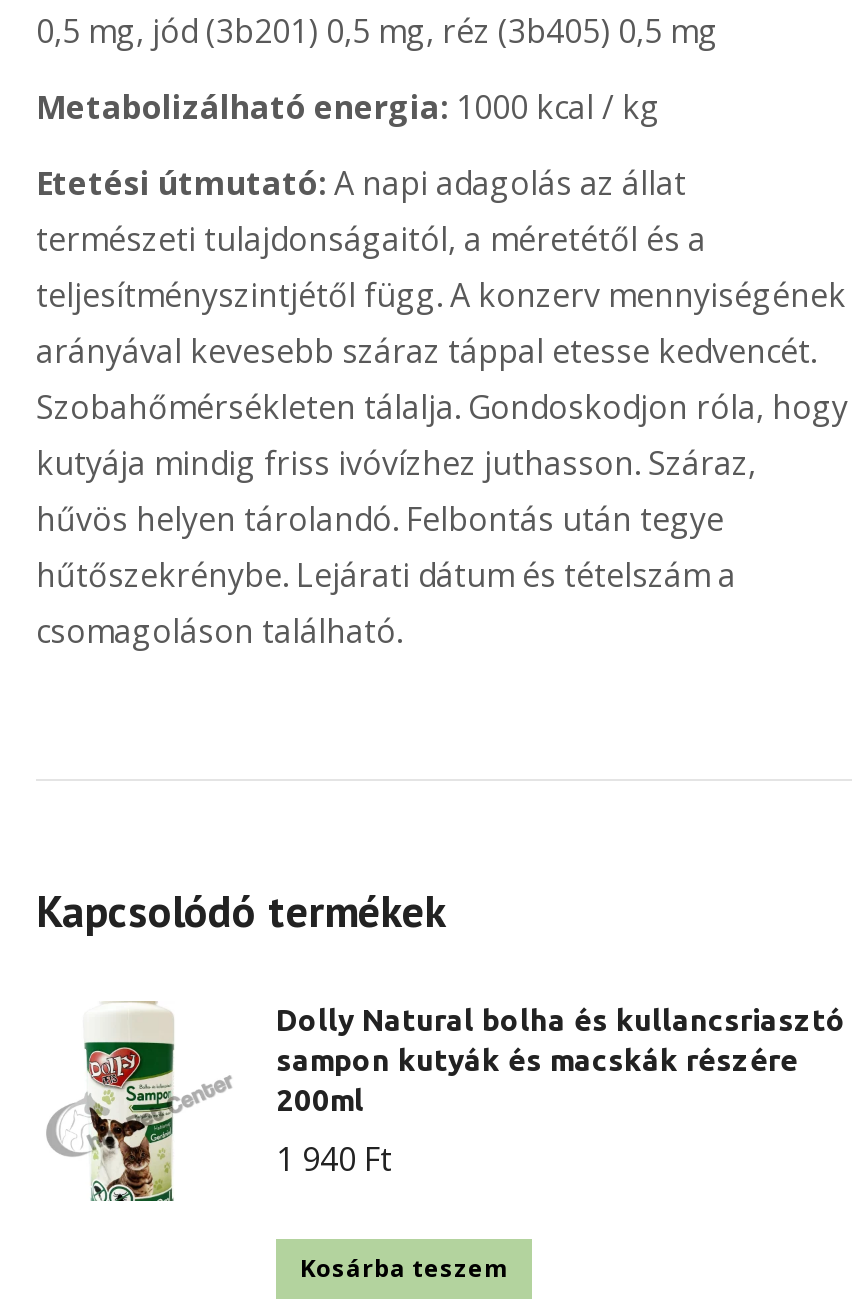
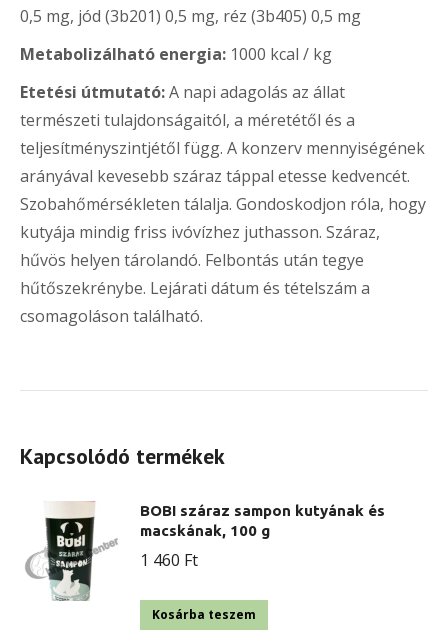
[276,1003,846,1117] Dolly Natural bolha és kullancsriasztó | sampon kutyák és macskák részére | 200ml -> [140,502,385,539] BOBI száraz sampon kutyának és | macskának, 100 g
[84,1033,184,1201] [image] -> [45,501,96,601] [image]
[276,1137,392,1181] 1 940 Ft -> [140,549,198,571] 1 460 Ft

